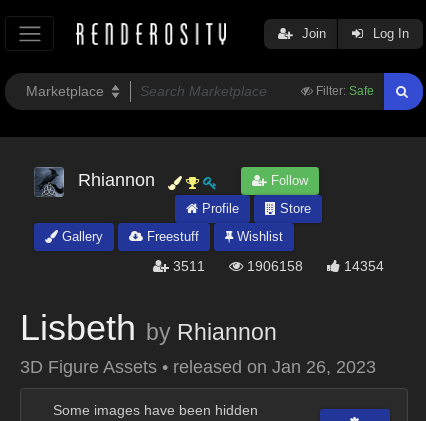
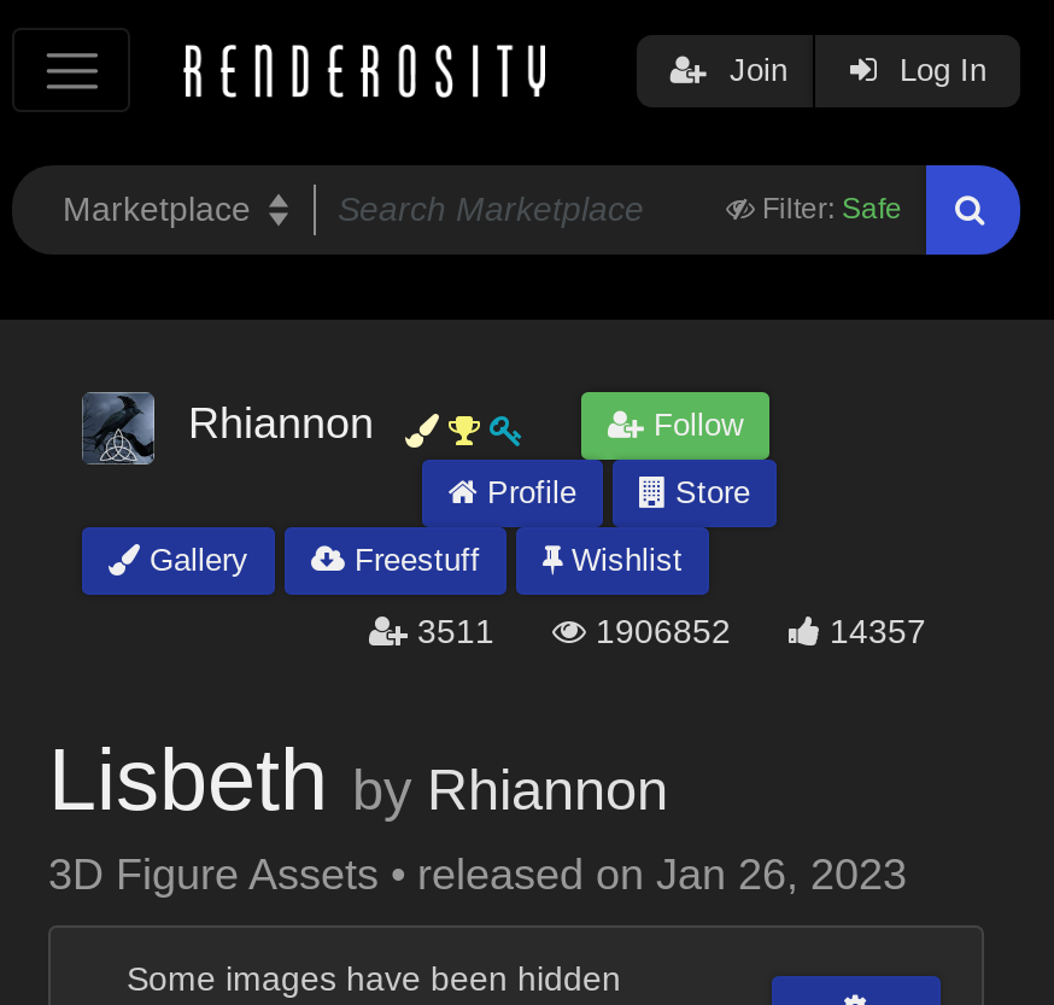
[243,258,303,274] 1906158 -> [586,612,731,651] 1906852
[340,258,384,274] 14354 -> [820,612,926,651] 14357

